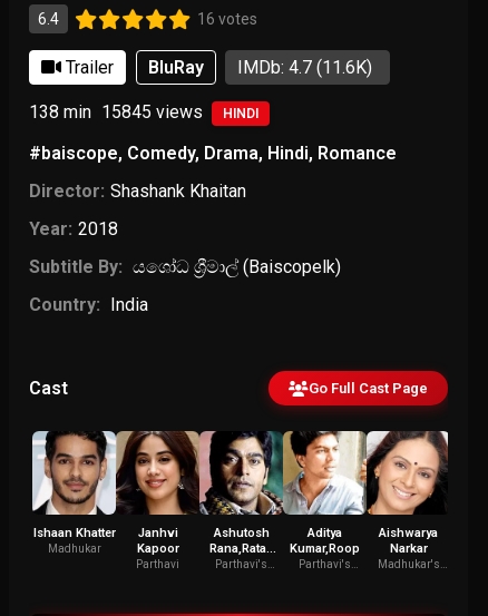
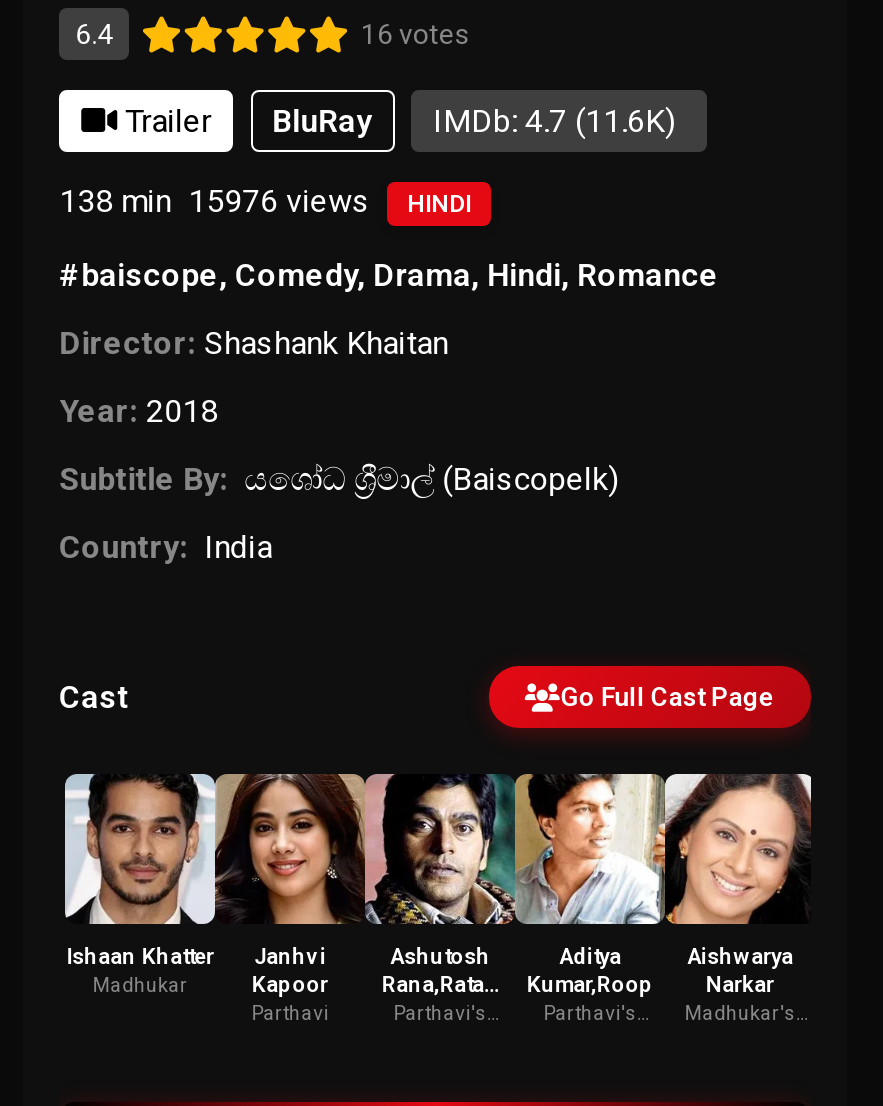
[29,102,258,123] 138 min 15845 views HINDI -> [59,182,471,220] 138 min 15976 views HINDI

